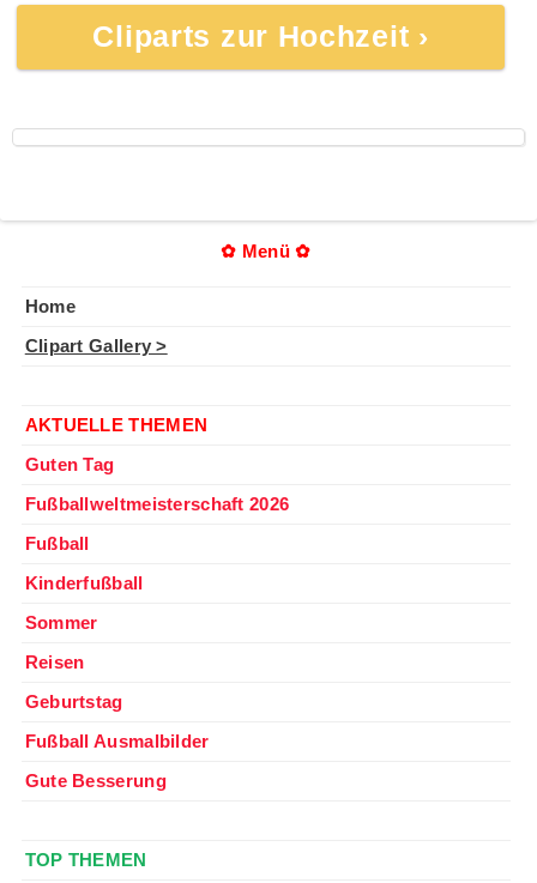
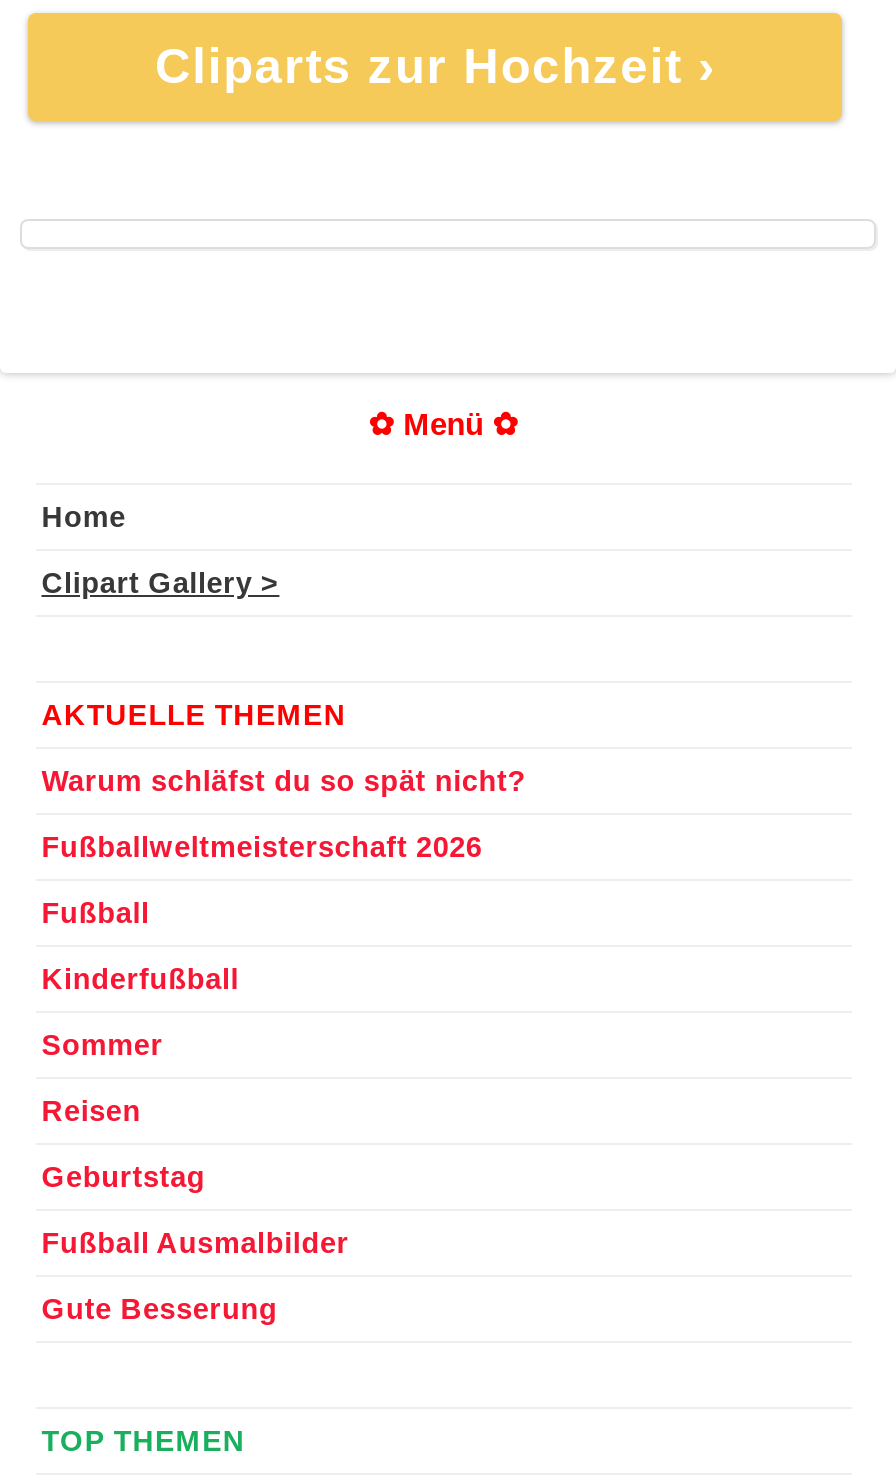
[25,456,114,475] Guten Tag -> [41,765,526,797] Warum schläfst du so spät nicht?

